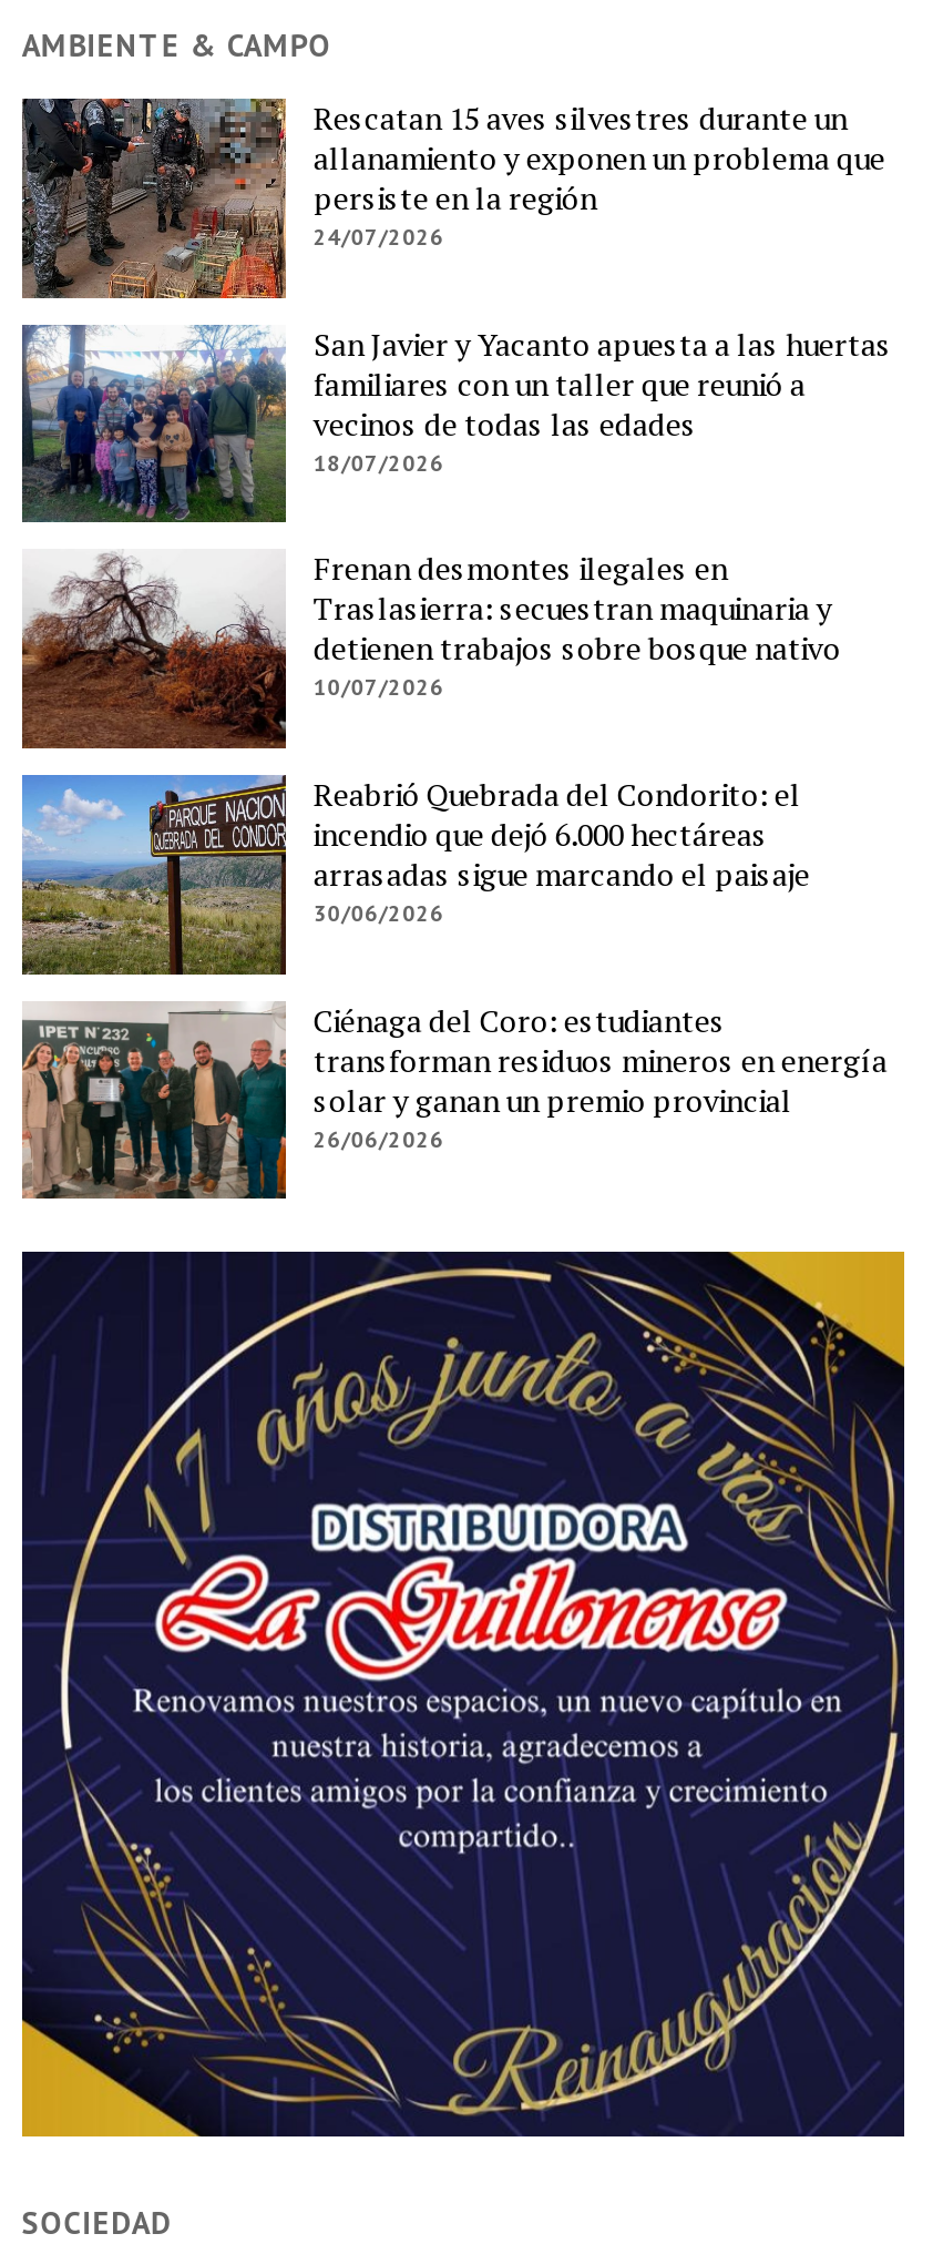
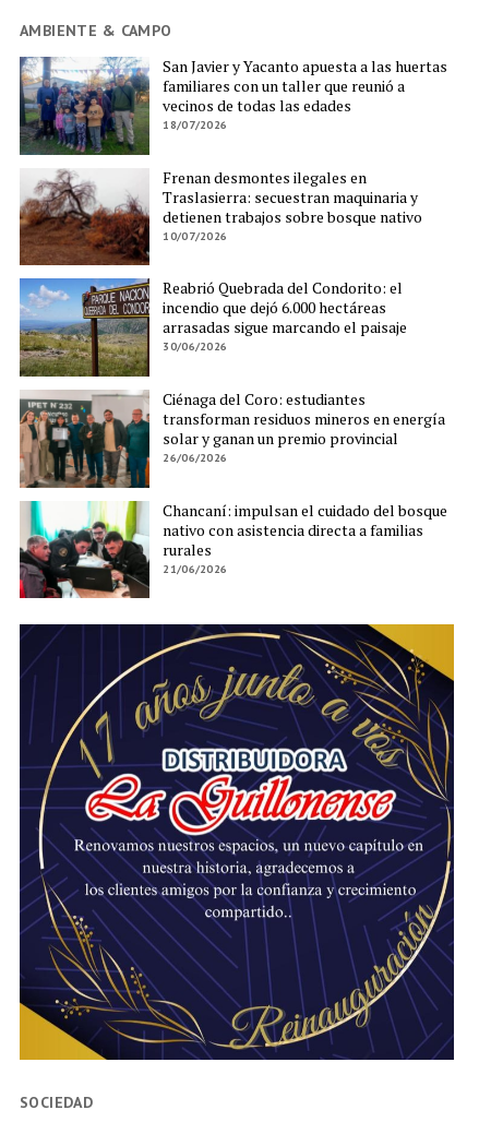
[22,96,885,300] [image] | Rescatan 15 aves silvestres durante un | allanamiento y exponen un problema que | persiste en la región | 24/07/2026 -> none
moved [20,320,892,1153] -> [19,55,448,465]: [image] | San Javier y Yacanto apuesta a las huertas | familiares con un taller que reunió a | ... | solar y ganan un premio provincial | 26/06/2026
none -> [19,499,448,598] [image] | Chancaní: impulsan el cuidado del bosque | nativo con asistencia directa a familias | rurales | 21/06/2026

